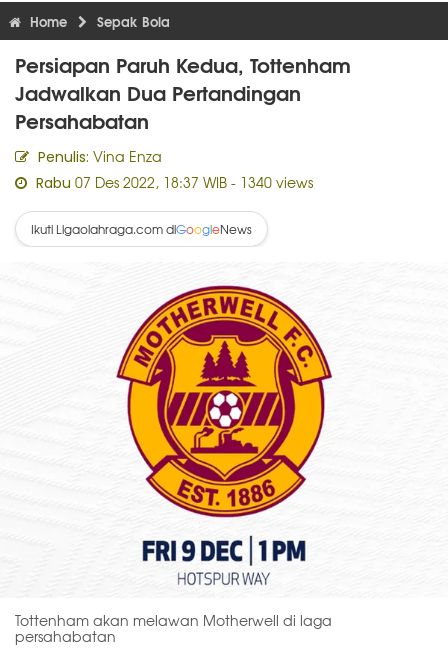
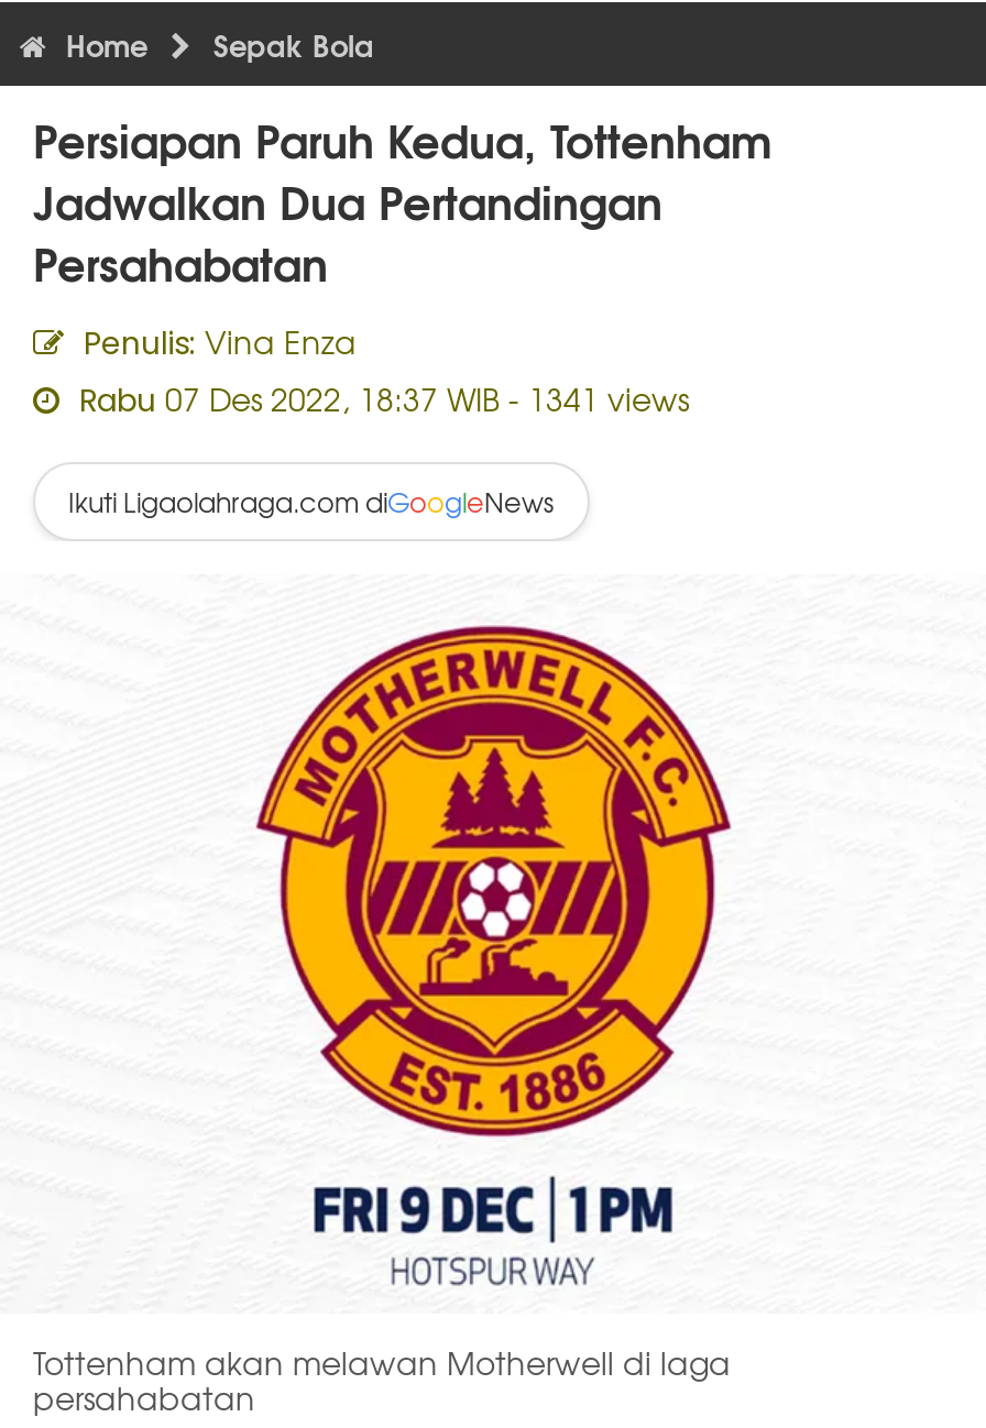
[32,172,313,192] Rabu 07 Des 2022, 18:37 WIB - 1340 views -> [70,376,689,420] Rabu 07 Des 2022, 18:37 WIB - 1341 views

